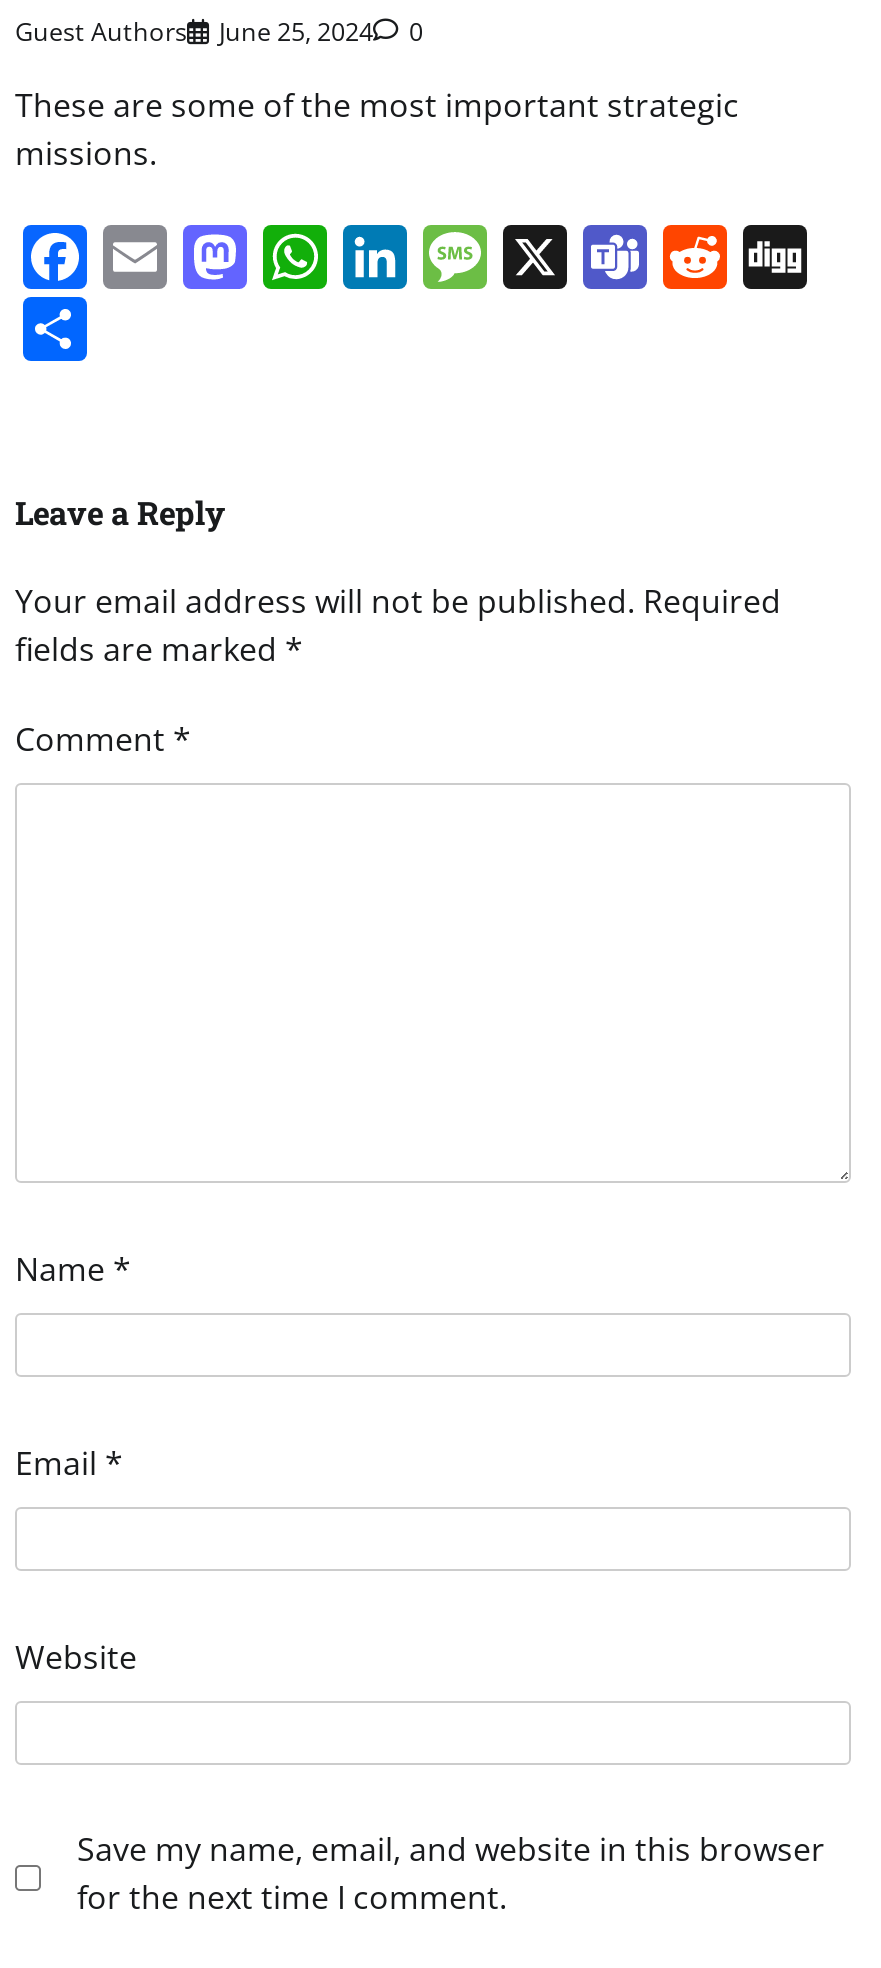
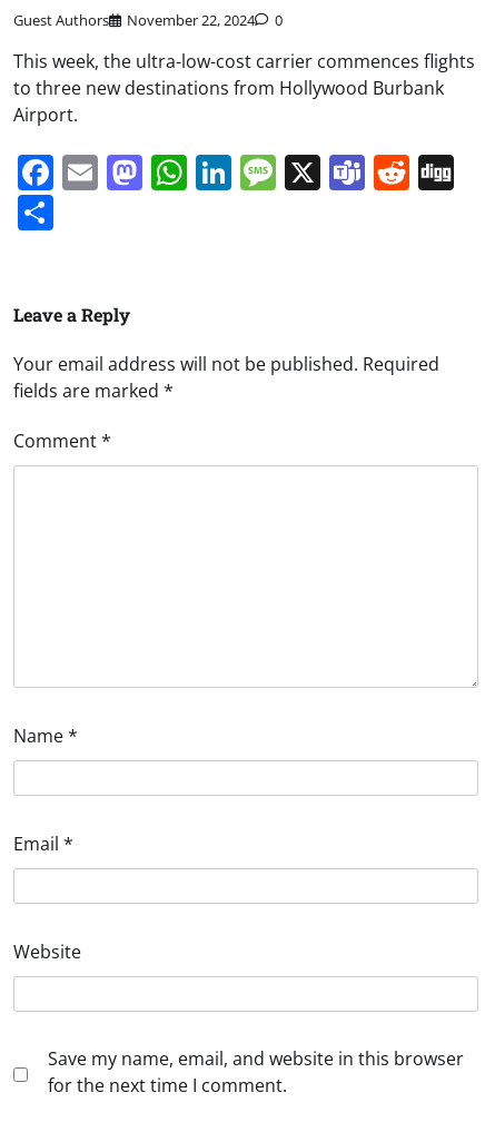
[15,13,423,49] Guest Authors June 25, 2024 0 -> [13,10,283,30] Guest Authors November 22, 2024 0
[15,83,739,175] These are some of the most important strategic | missions. -> [13,49,475,127] This week, the ultra-low-cost carrier commences flights | to three new destinations from Hollywood Burbank | Airport.

